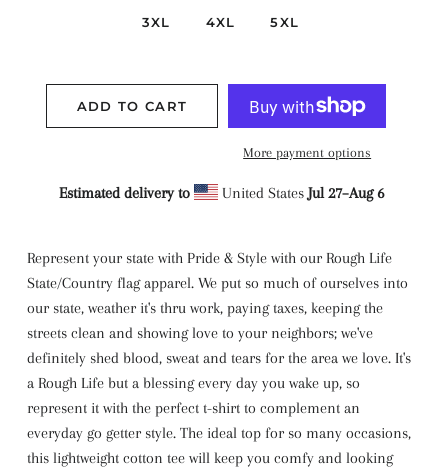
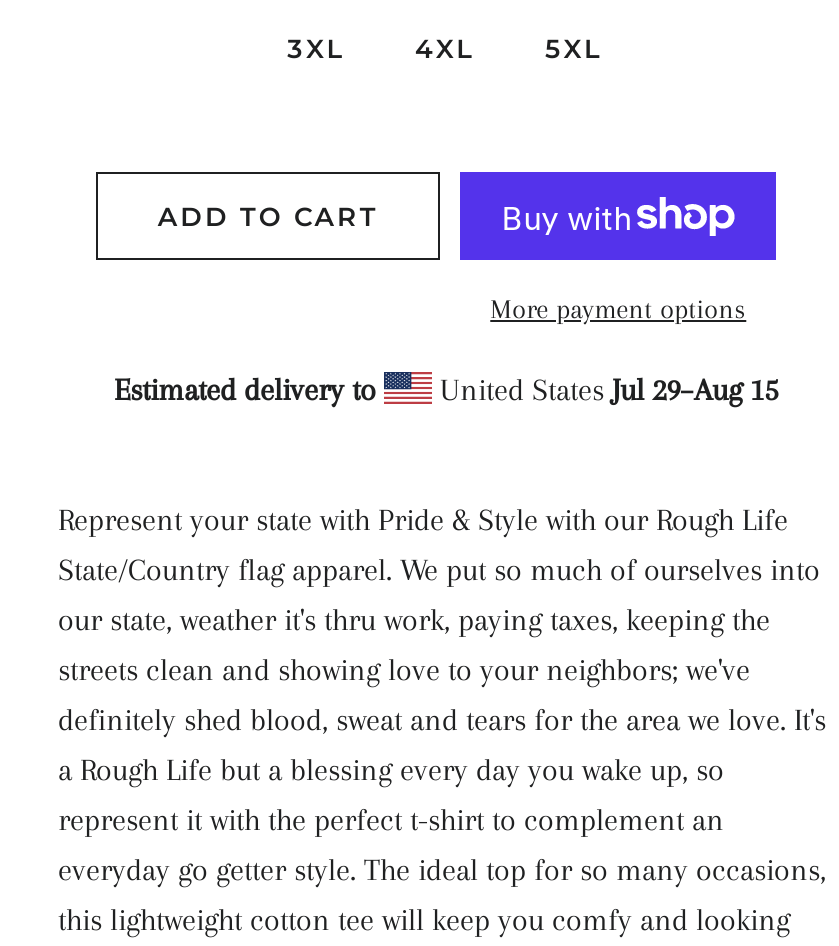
[217,184,383,202] United States Jul 27–Aug 6 -> [432,372,778,408] United States Jul 29–Aug 15

